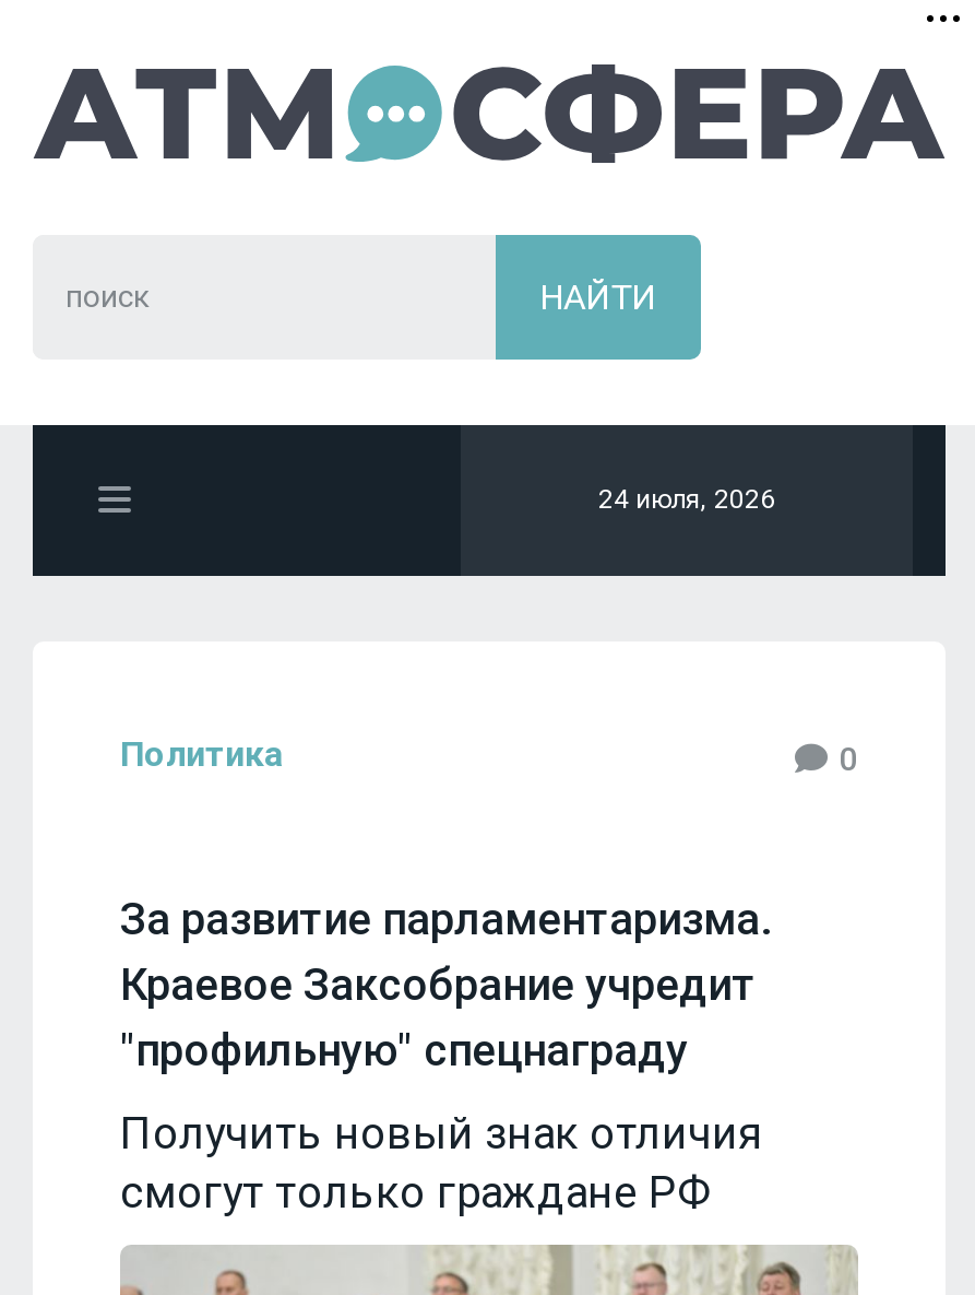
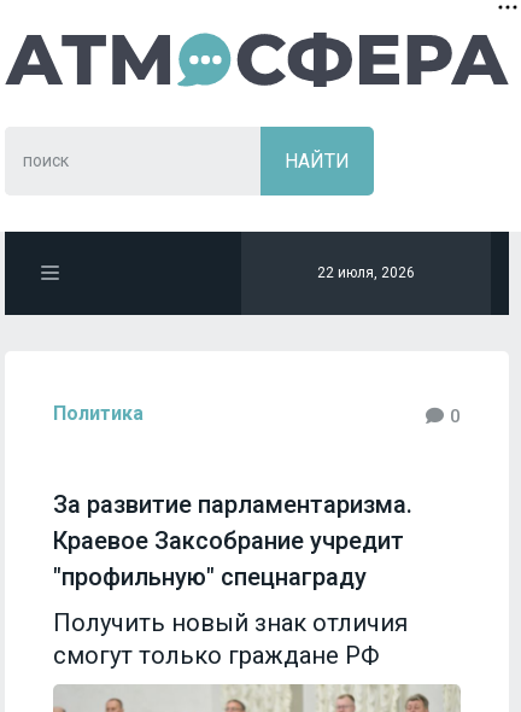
[598,484,775,515] 24 июля, 2026 -> [317,264,415,281] 22 июля, 2026

